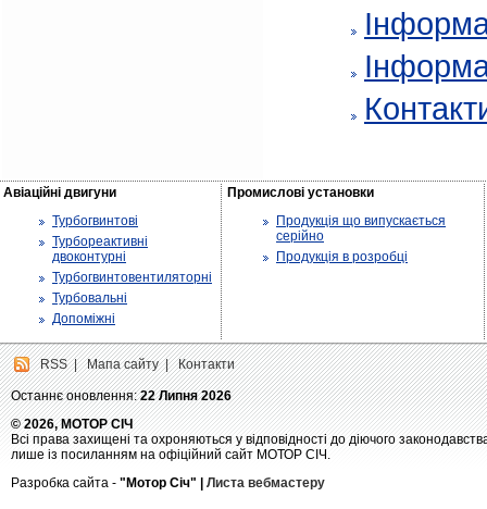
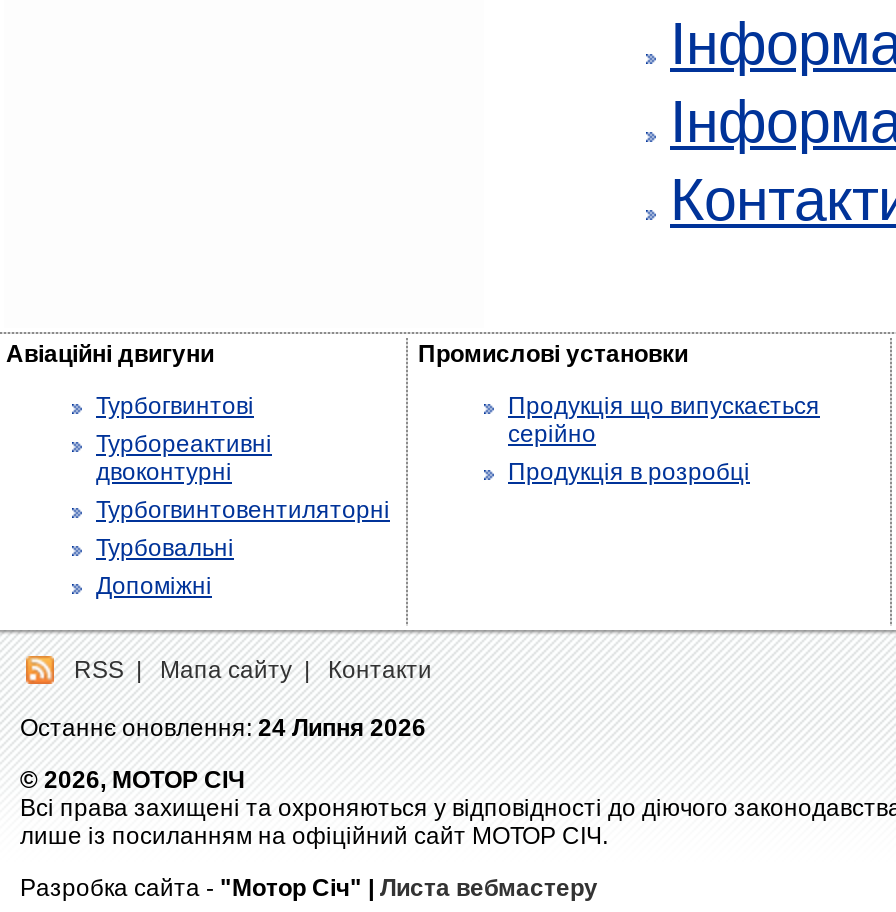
[11,388,232,404] Останнє оновлення: 22 Липня 2026 -> [20,714,426,742] Останнє оновлення: 24 Липня 2026

